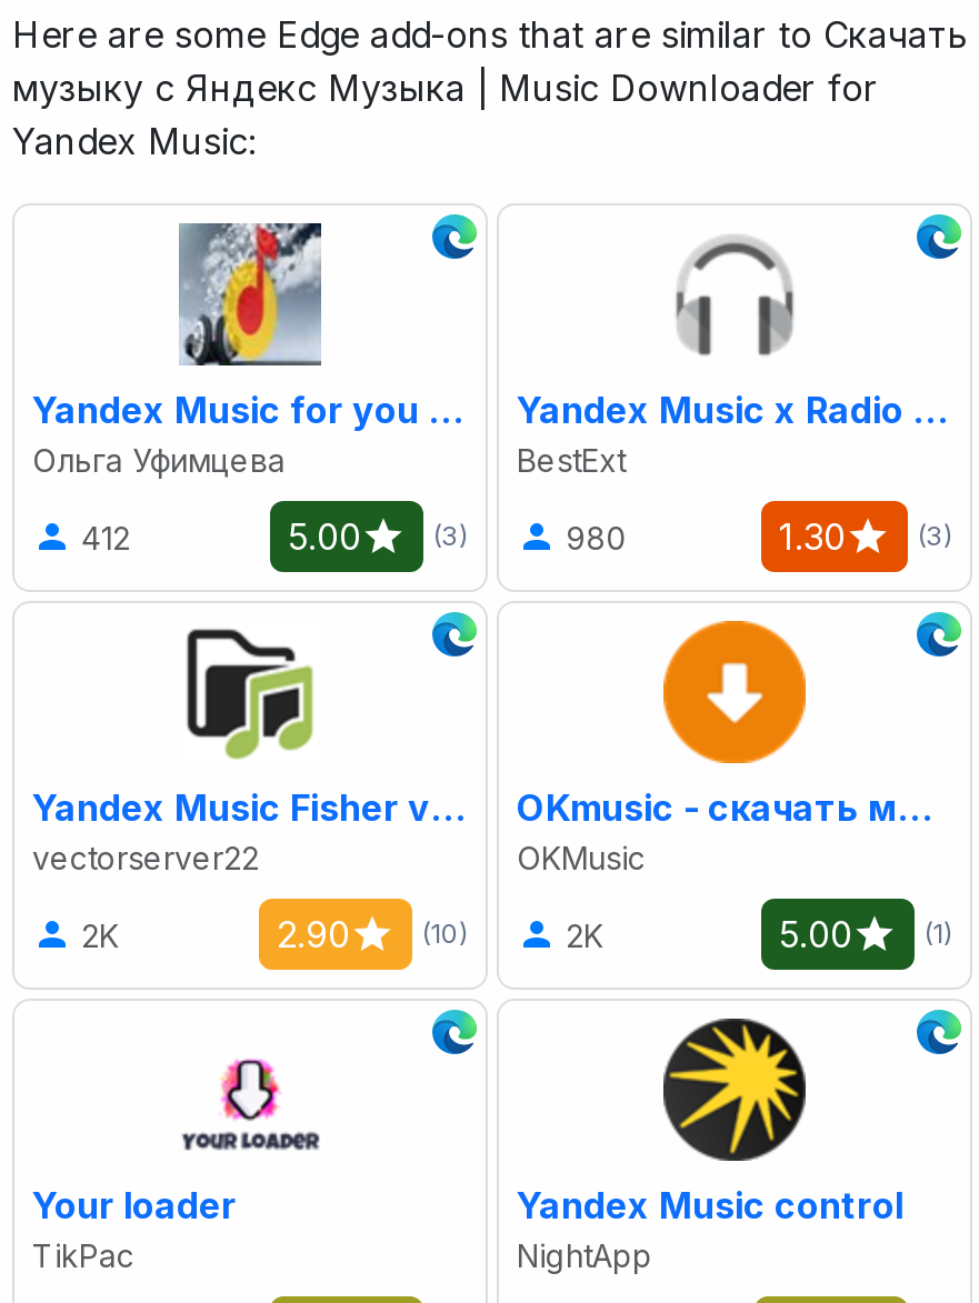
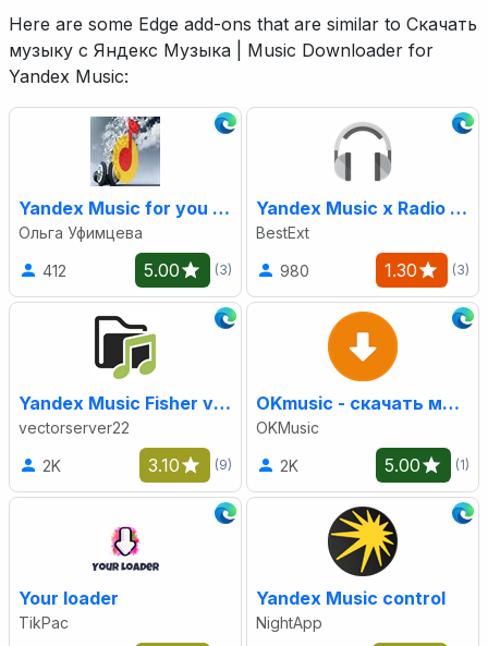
[277,913,350,957] 2.90 -> [148,455,180,476] 3.10
[421,917,468,951] (10) -> [215,457,232,473] (9)

